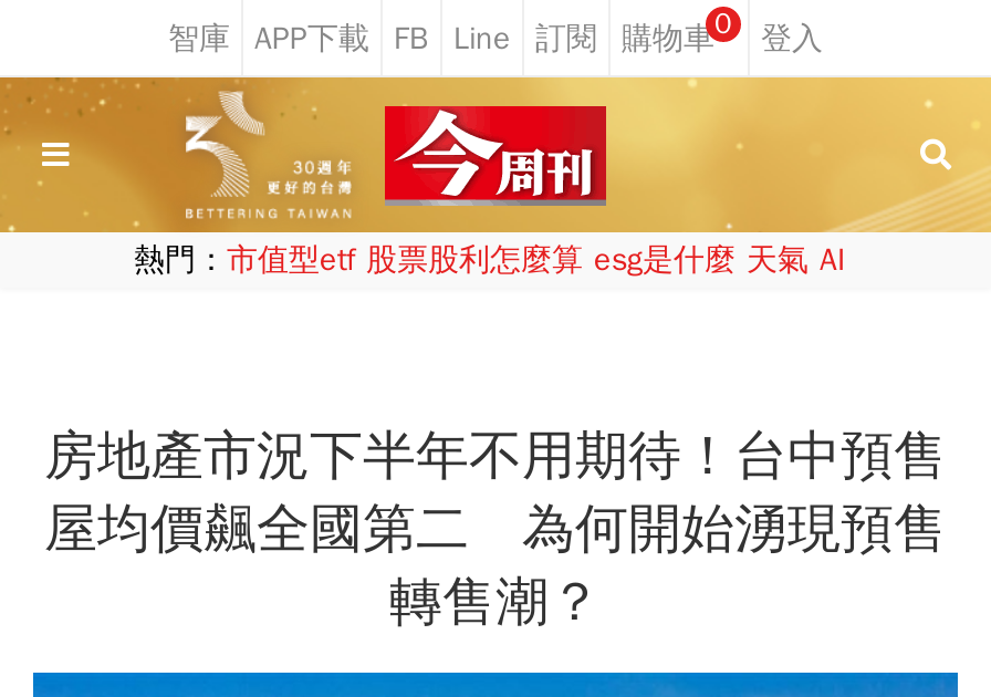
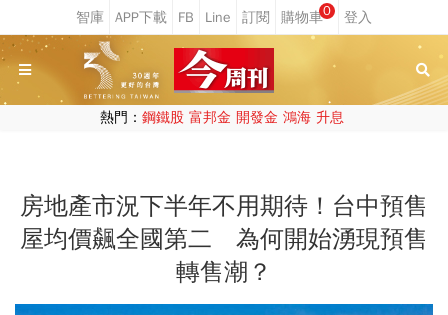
[134,241,846,279] 熱門：市值型etf 股票股利怎麼算 esg是什麼 天氣 AI -> [99,109,343,126] 熱門：鋼鐵股 富邦金 開發金 鴻海 升息

